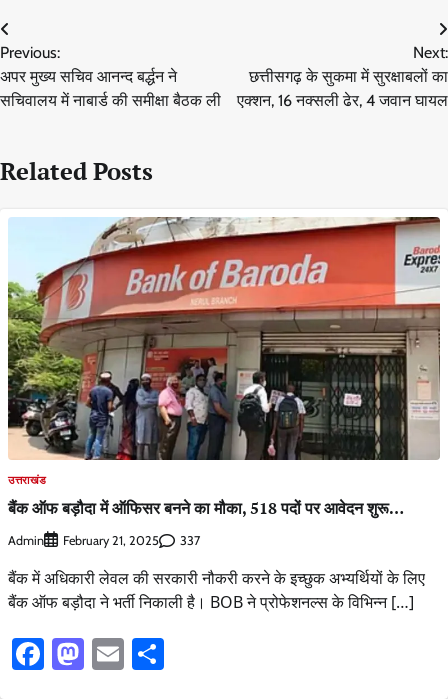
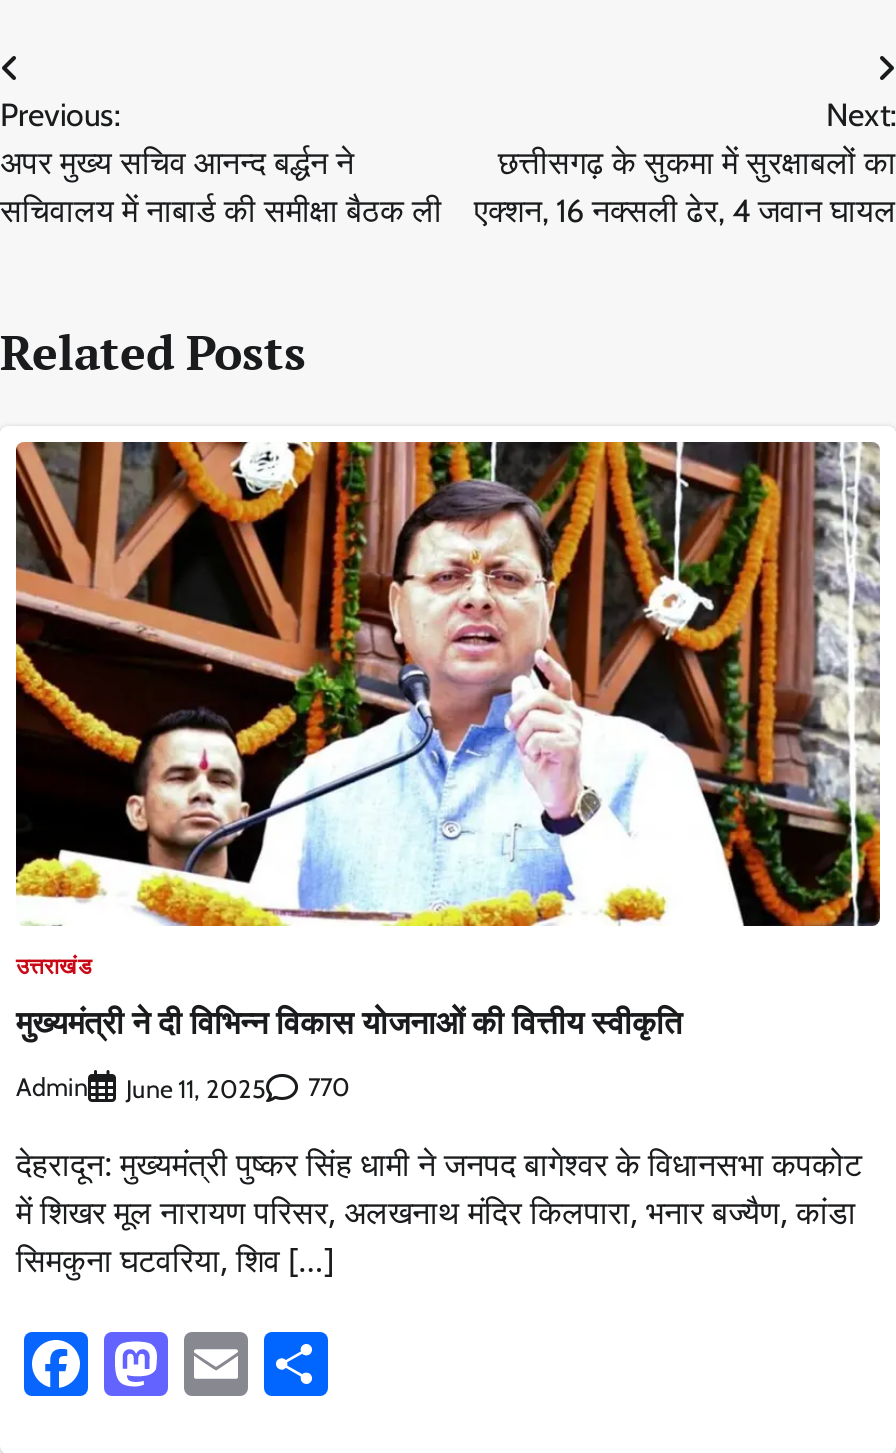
[7,216,441,519] [image] | बैंक ऑफ बड़ौदा में ऑफिसर बनने का मौका, 518 पदों पर आवेदन शुरू… -> [14,440,882,1044] [image] | मुख्यमंत्री ने दी विभिन्न विकास योजनाओं की वित्तीय स्वीकृति
[63,533,200,548] February 21, 2025 | 337 -> [126,1072,350,1103] June 11, 2025 | 770
[8,567,425,613] बैंक में अधिकारी लेवल की सरकारी नौकरी करने के इच्छुक अभ्यर्थियों के लिए | बैंक ऑफ बड़ौदा ने भर्ती निकाली है। BOB ने प्रोफेशनल्स के विभिन्न […] -> [16,1141,862,1281] देहरादून: मुख्यमंत्री पुष्कर सिंह धामी ने जनपद बागेश्वर के विधानसभा कपकोट | में शिखर मूल नारायण परिसर, अलखनाथ मंदिर किलपारा, भनार बज्यैण, कांडा | सिमकुना घटवरिया, शिव […]

